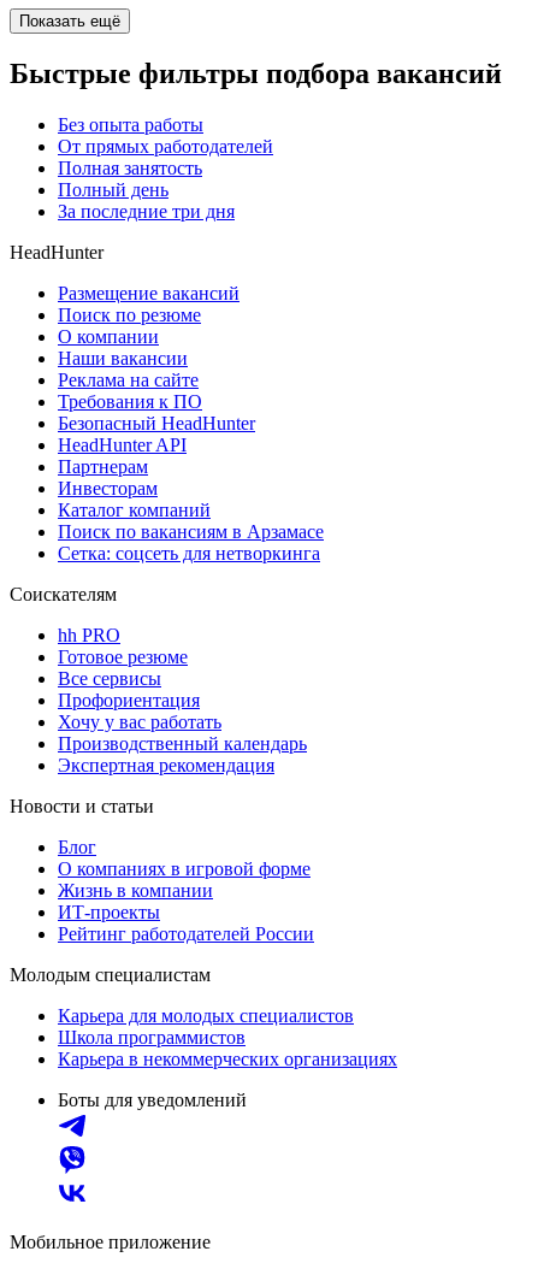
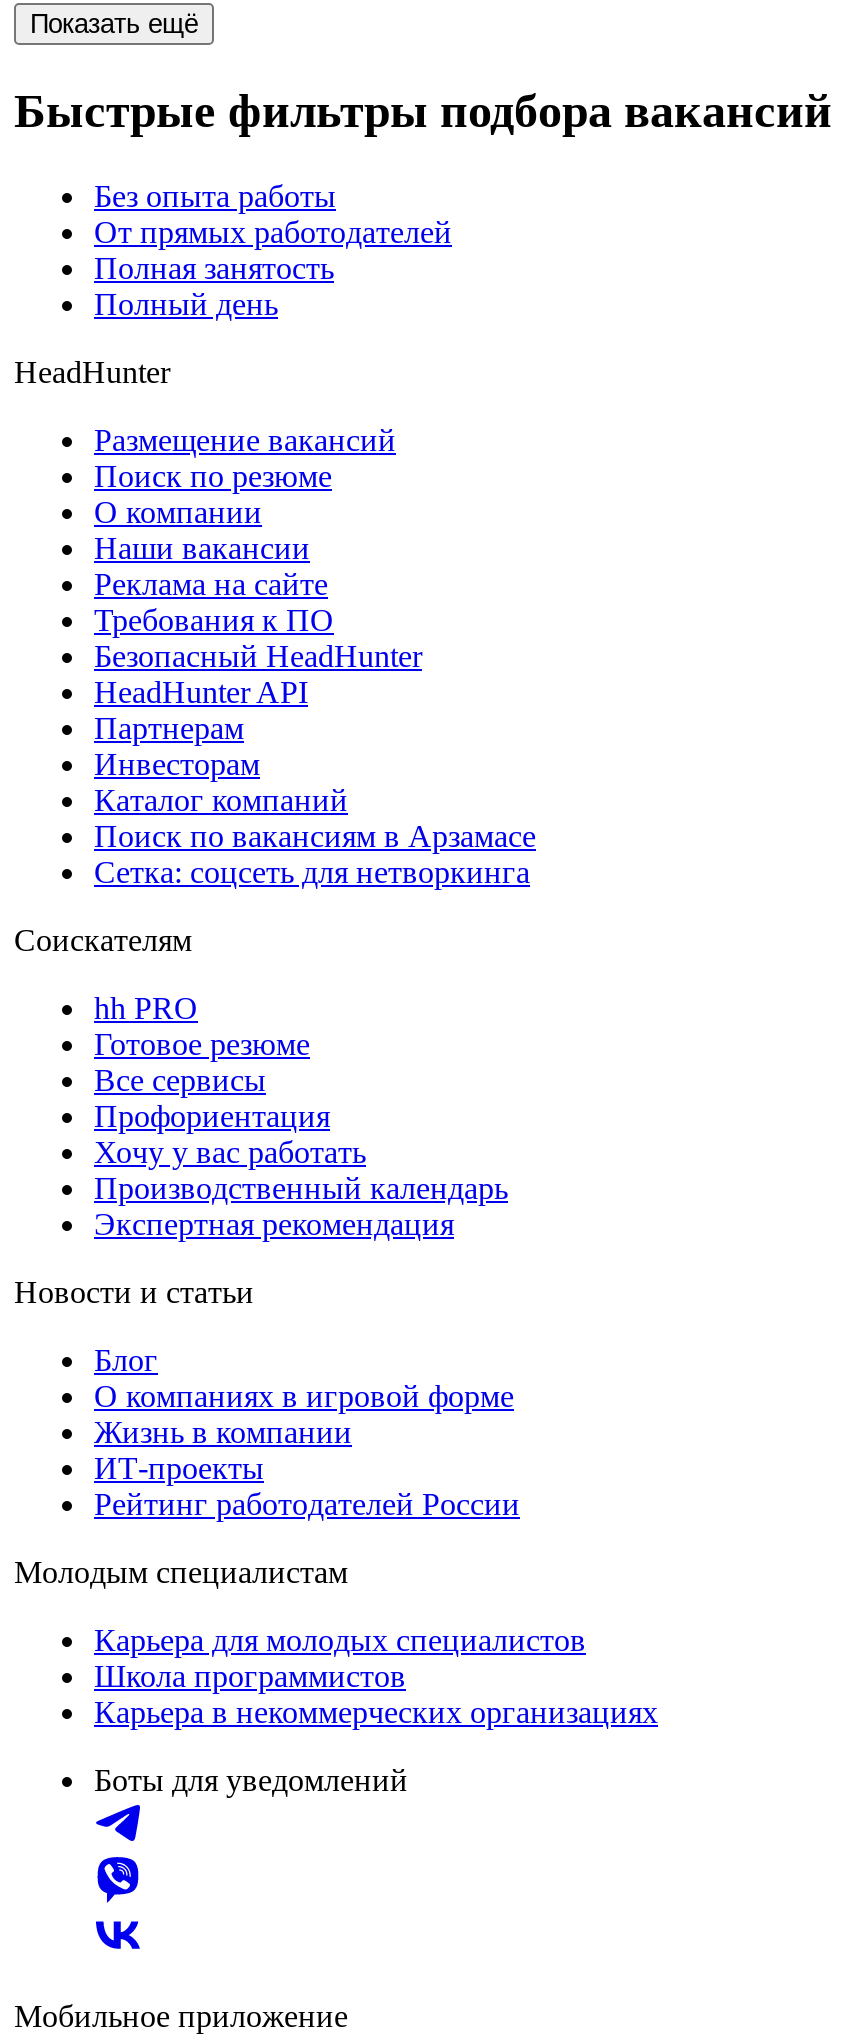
[58,201,235,221] За последние три дня -> none

